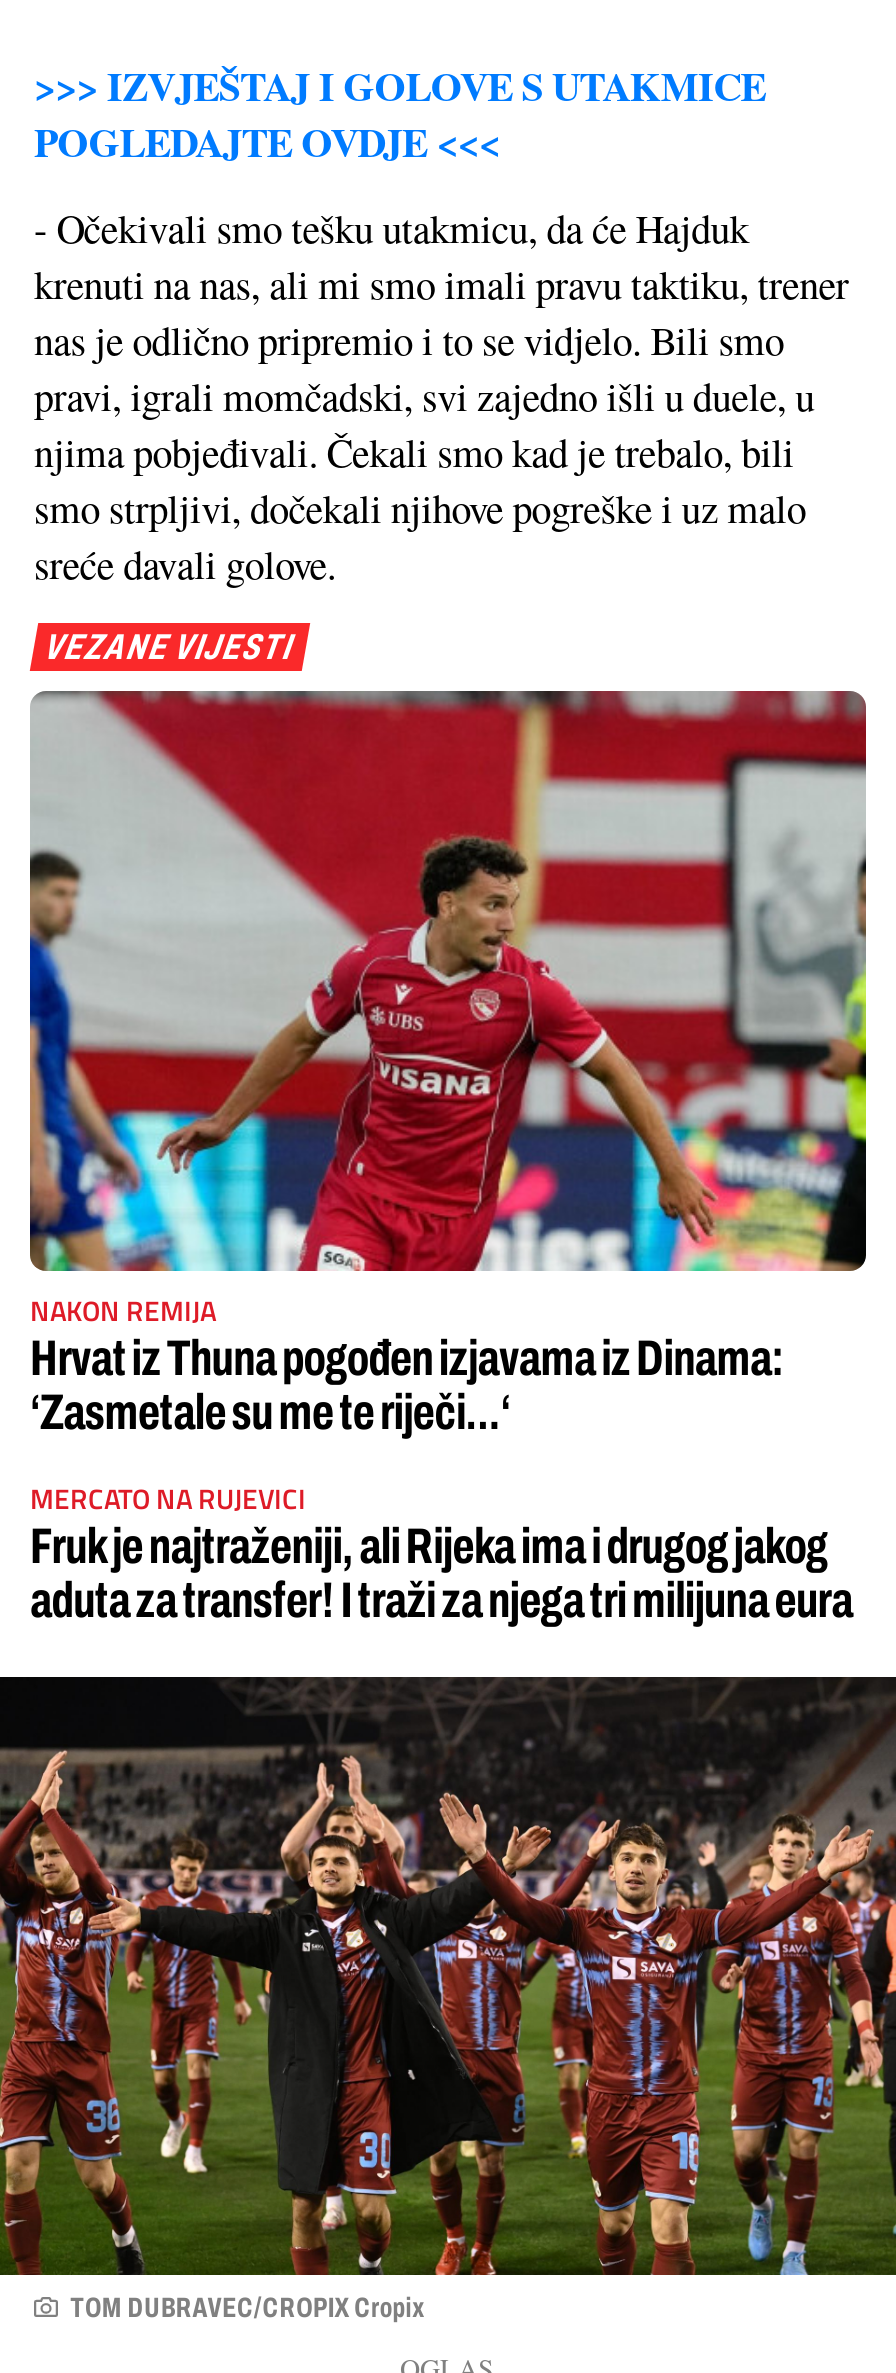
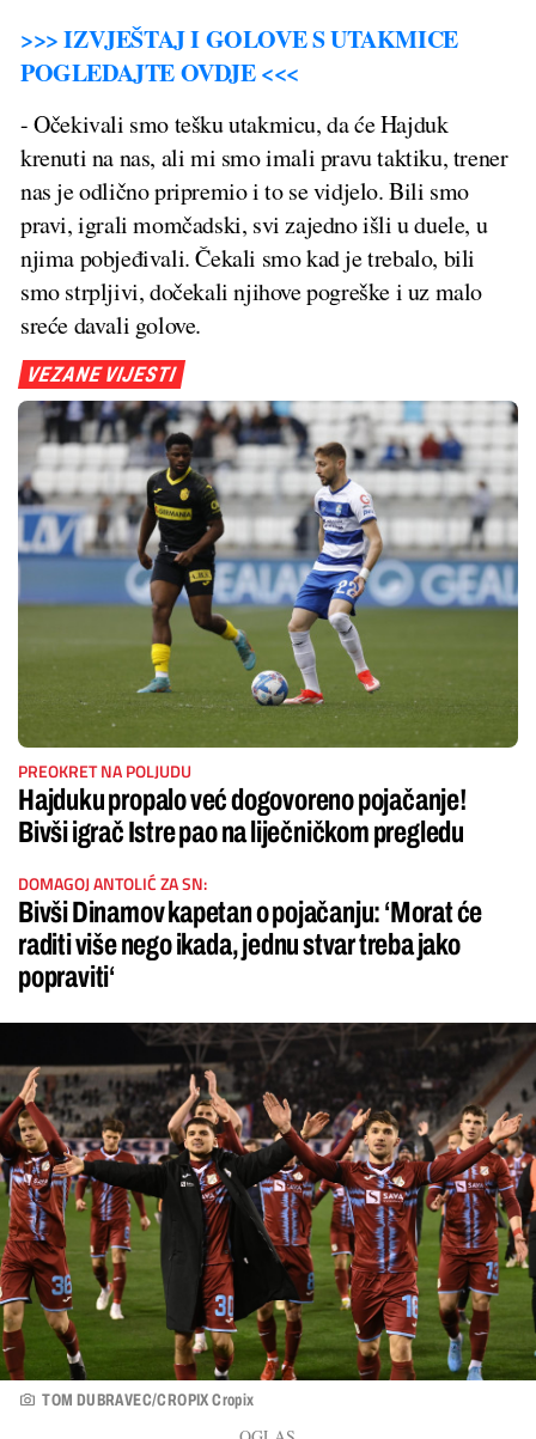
[30,689,868,1439] [image] | NAKON REMIJA | Hrvat iz Thuna pogođen izjavama iz Dinama: | ‘Zasmetale su me te riječi...‘ -> [18,400,519,848] [image] | PREOKRET NA POLJUDU | Hajduku propalo već dogovoreno pojačanje! | Bivši igrač Istre pao na liječničkom pregledu
[30,1477,853,1627] MERCATO NA RUJEVICI | Fruk je najtraženiji, ali Rijeka ima i drugog jakog | aduta za transfer! I traži za njega tri milijuna eura -> [18,871,482,993] DOMAGOJ ANTOLIĆ ZA SN: | Bivši Dinamov kapetan o pojačanju: ‘Morat će | raditi više nego ikada, jednu stvar treba jako | popraviti‘

